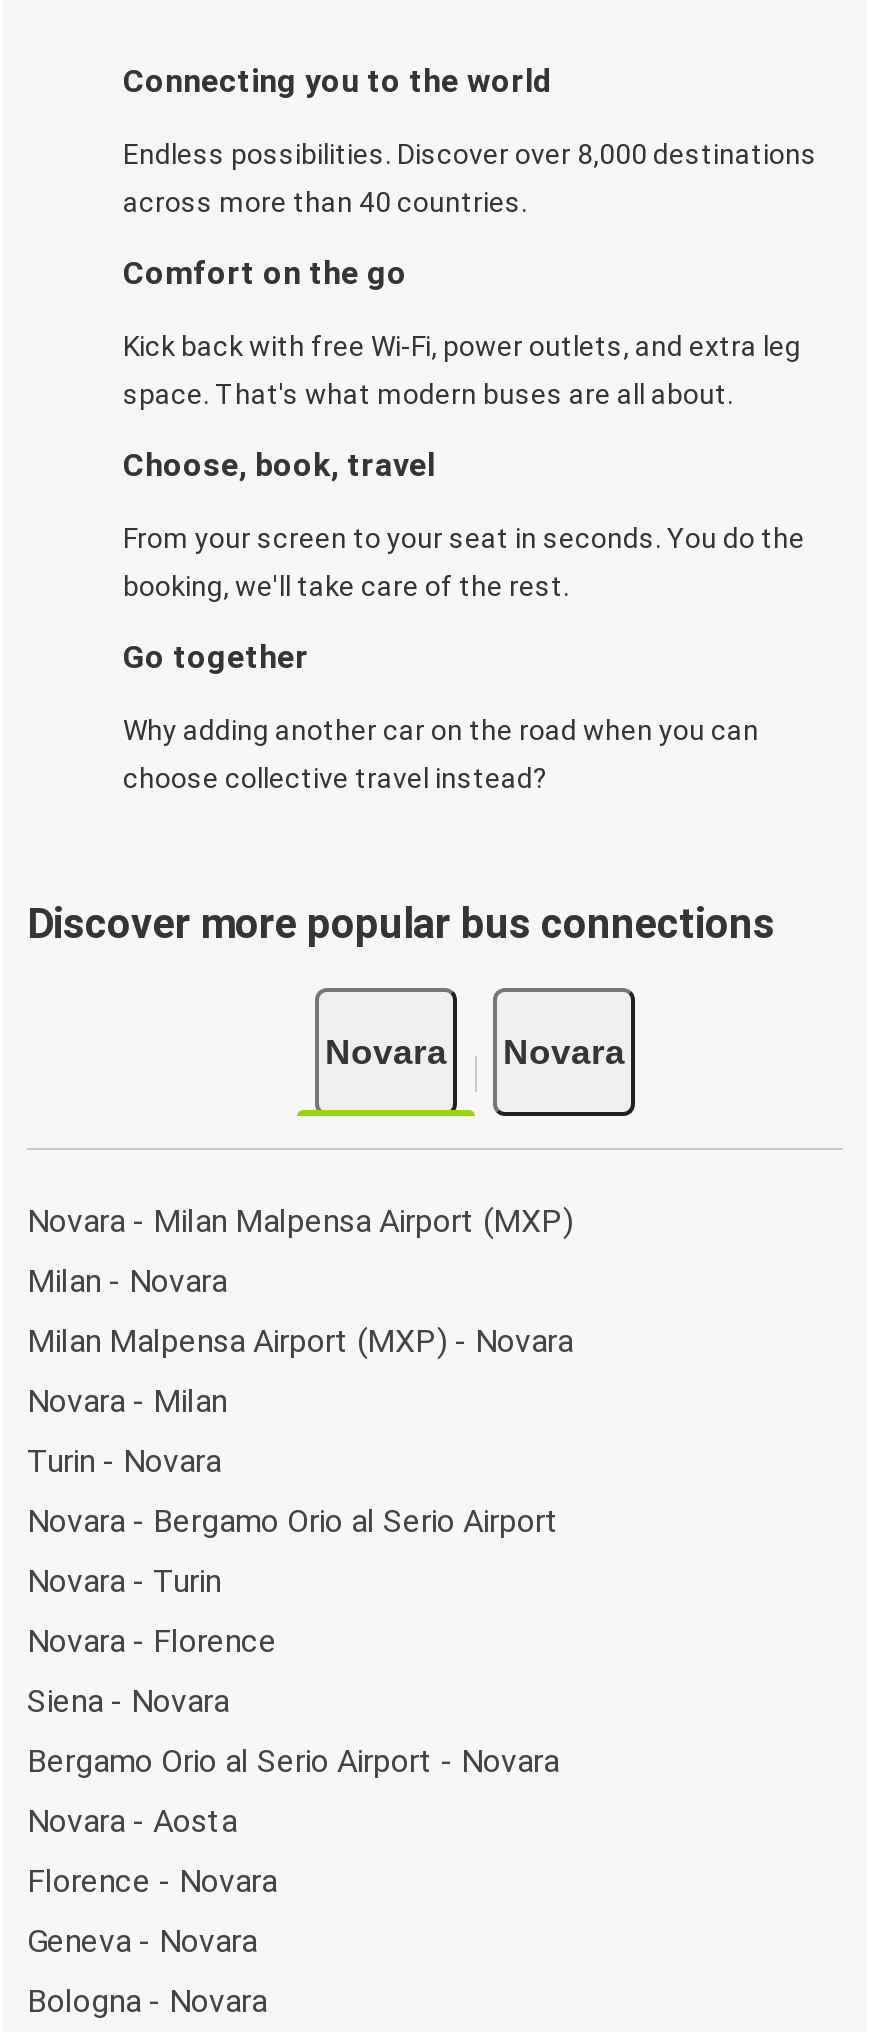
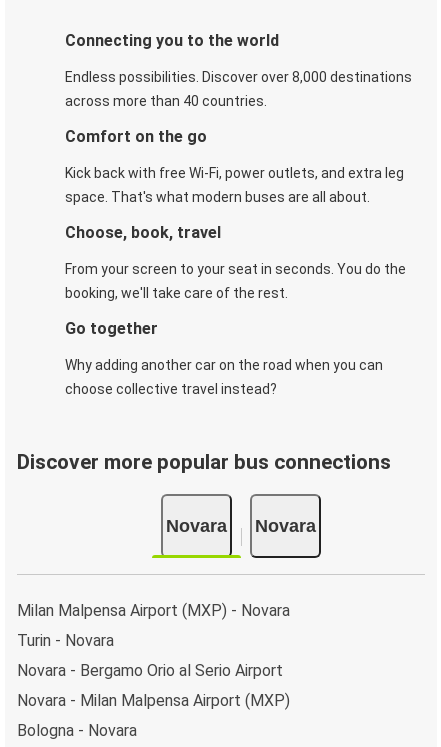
moved [27,1201,573,1239] -> [17,691,290,710]: Novara - Milan Malpensa Airport (MXP)
[27,1261,227,1299] Milan - Novara -> none
[27,1381,227,1419] Novara - Milan -> none
[27,1561,559,1959] Novara - Turin | Novara - Florence | Siena - Novara | Bergamo Orio al Serio Airport - Novara | Novara - Aosta | Florence - Novara | Geneva - Novara -> none

